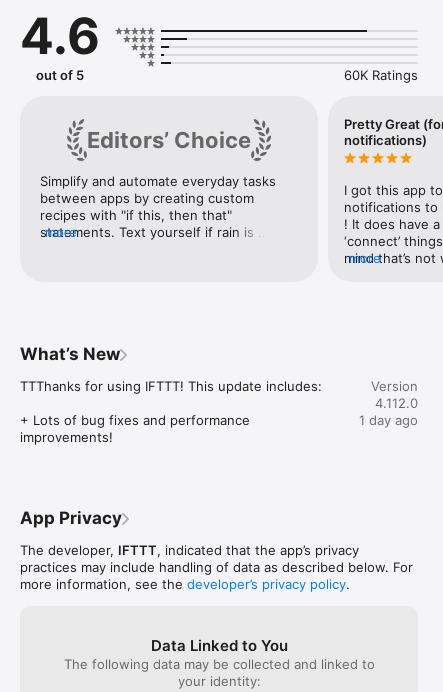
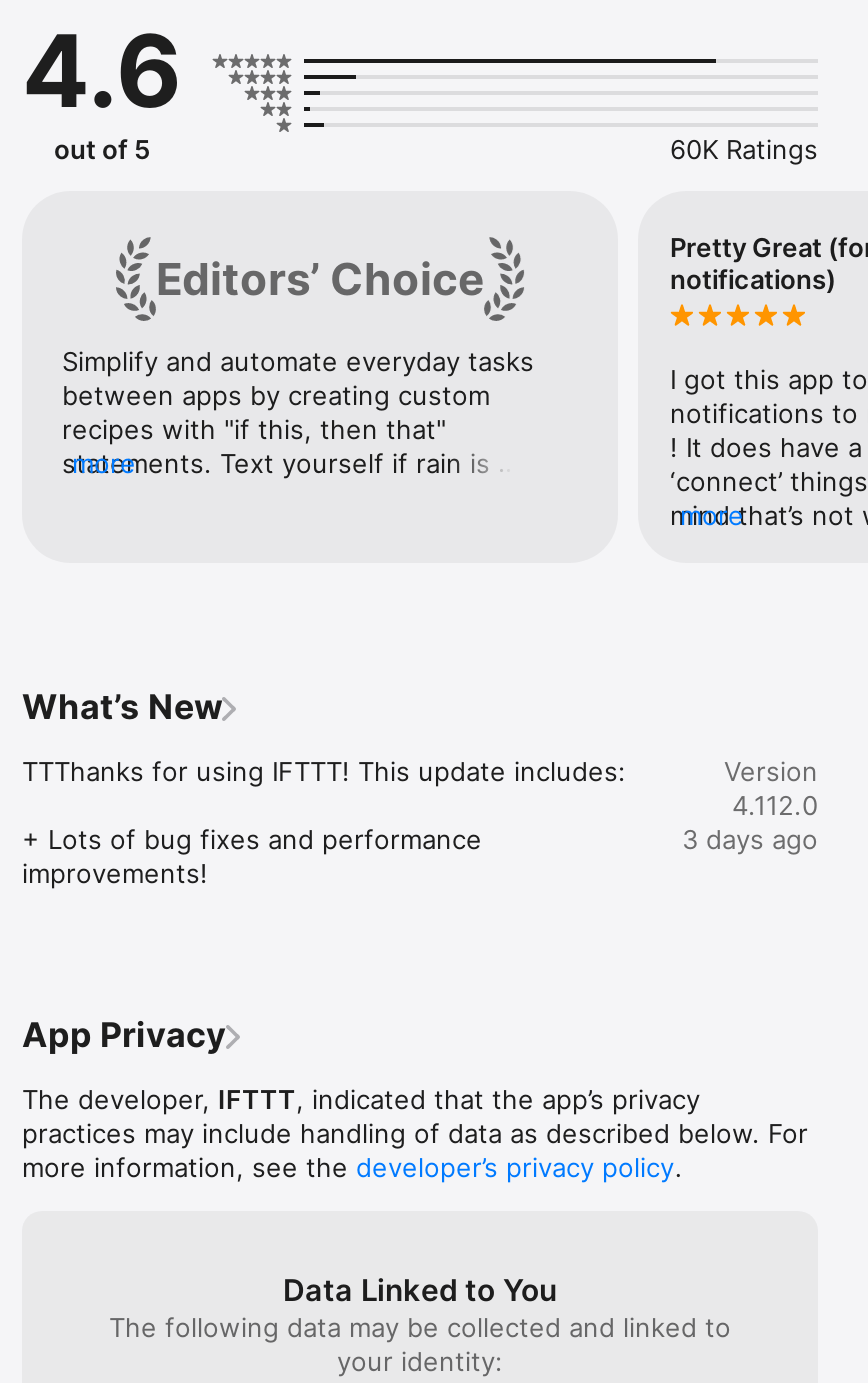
[359,412,418,428] 1 day ago -> [682,823,818,855] 3 days ago

